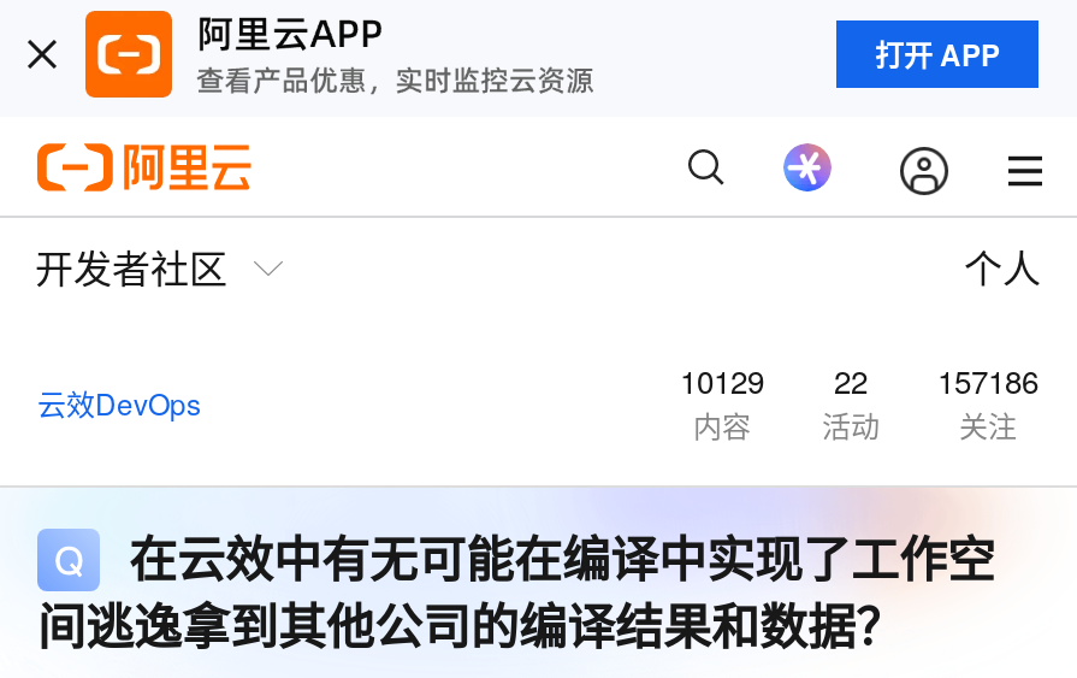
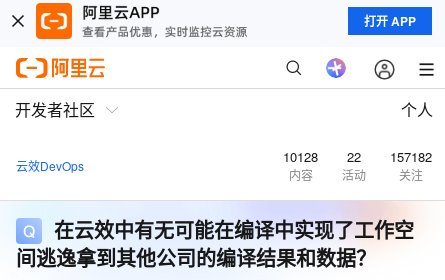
[680,356,764,402] 10129 -> [283,146,318,165] 10128
[937,356,1038,402] 157186 -> [390,146,432,165] 157182

